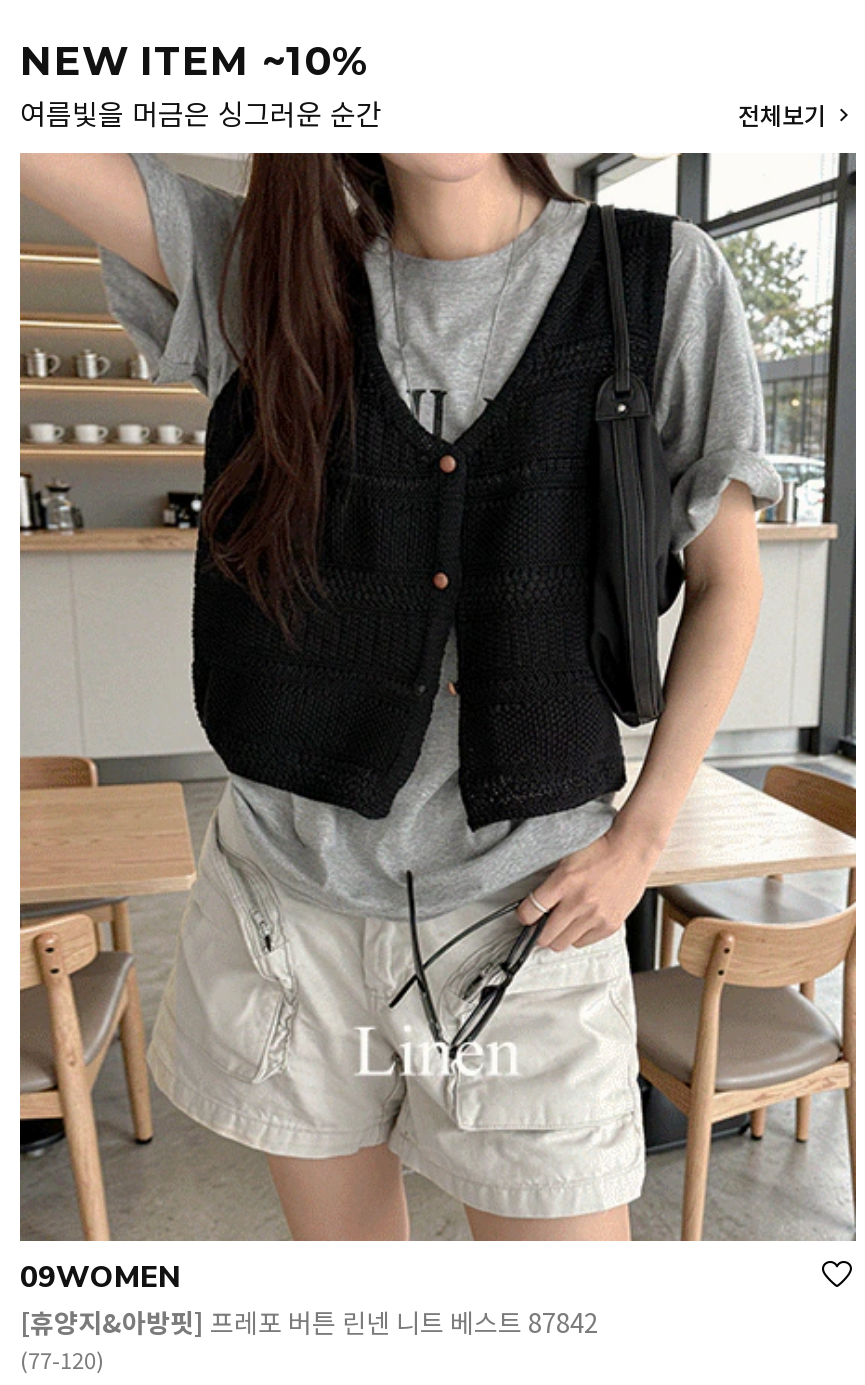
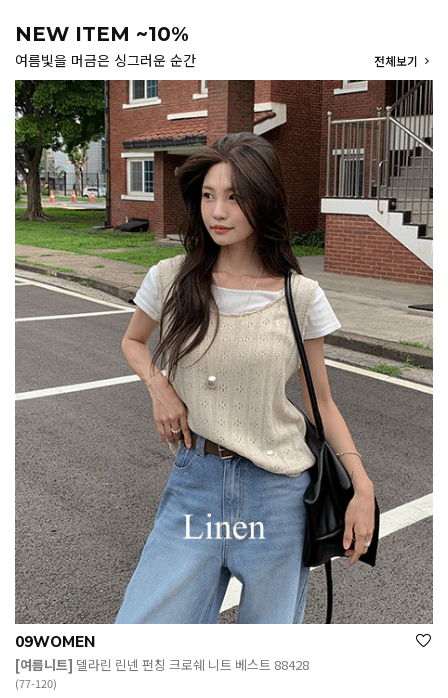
[18,151,856,1342] [image] | [휴양지&아방핏] 프레포 버튼 린넨 니트 베스트 87842 -> [14,79,434,674] [image] | [여름니트] 델라린 린넨 펀칭 크로쉐 니트 베스트 88428

